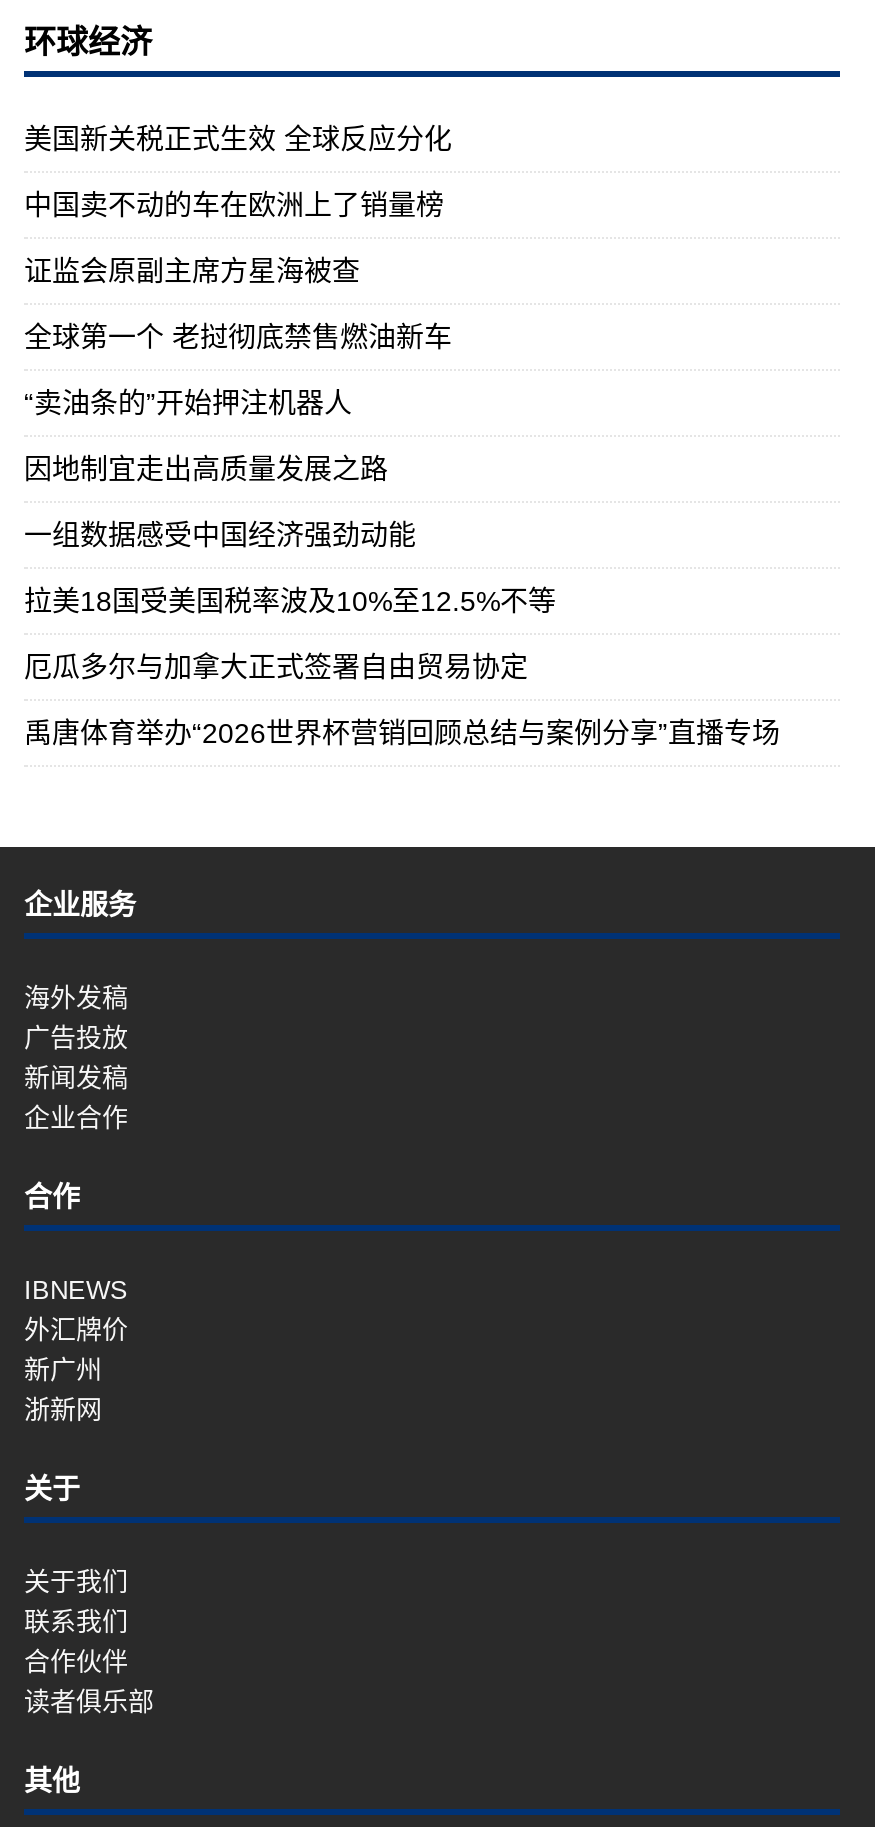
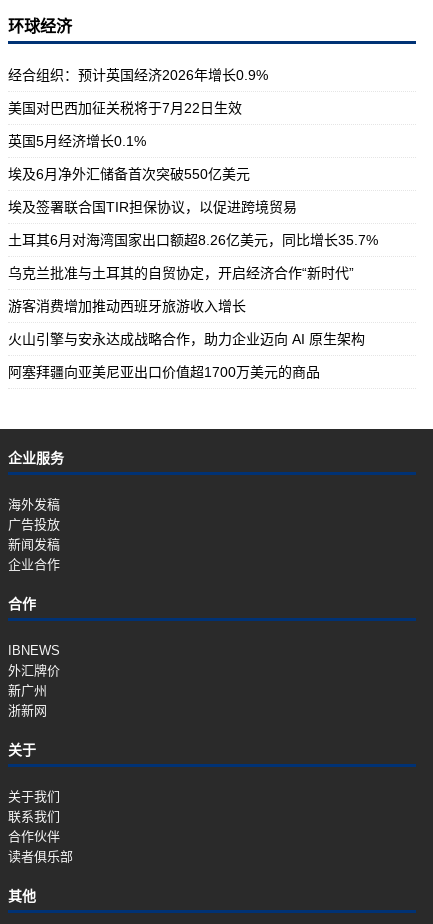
[24,123,452,155] 美国新关税正式生效 全球反应分化 -> [8,67,268,83] 经合组织：预计英国经济2026年增长0.9%
[24,189,444,221] 中国卖不动的车在欧洲上了销量榜 -> [8,100,242,116] 美国对巴西加征关税将于7月22日生效
[24,255,360,287] 证监会原副主席方星海被查 -> [8,133,146,149] 英国5月经济增长0.1%
[24,321,452,353] 全球第一个 老挝彻底禁售燃油新车 -> [8,166,250,182] 埃及6月净外汇储备首次突破550亿美元
[24,387,352,419] “卖油条的”开始押注机器人 -> [8,199,297,215] 埃及签署联合国TIR担保协议，以促进跨境贸易
[24,453,388,485] 因地制宜走出高质量发展之路 -> [8,232,378,248] 土耳其6月对海湾国家出口额超8.26亿美元，同比增长35.7%
[24,519,416,551] 一组数据感受中国经济强劲动能 -> [8,265,354,281] 乌克兰批准与土耳其的自贸协定，开启经济合作“新时代”
[24,585,556,617] 拉美18国受美国税率波及10%至12.5%不等 -> [8,298,246,314] 游客消费增加推动西班牙旅游收入增长
[24,651,528,683] 厄瓜多尔与加拿大正式签署自由贸易协定 -> [8,331,365,347] 火山引擎与安永达成战略合作，助力企业迈向 AI 原生架构
[24,717,780,749] 禹唐体育举办“2026世界杯营销回顾总结与案例分享”直播专场 -> [8,364,320,380] 阿塞拜疆向亚美尼亚出口价值超1700万美元的商品

